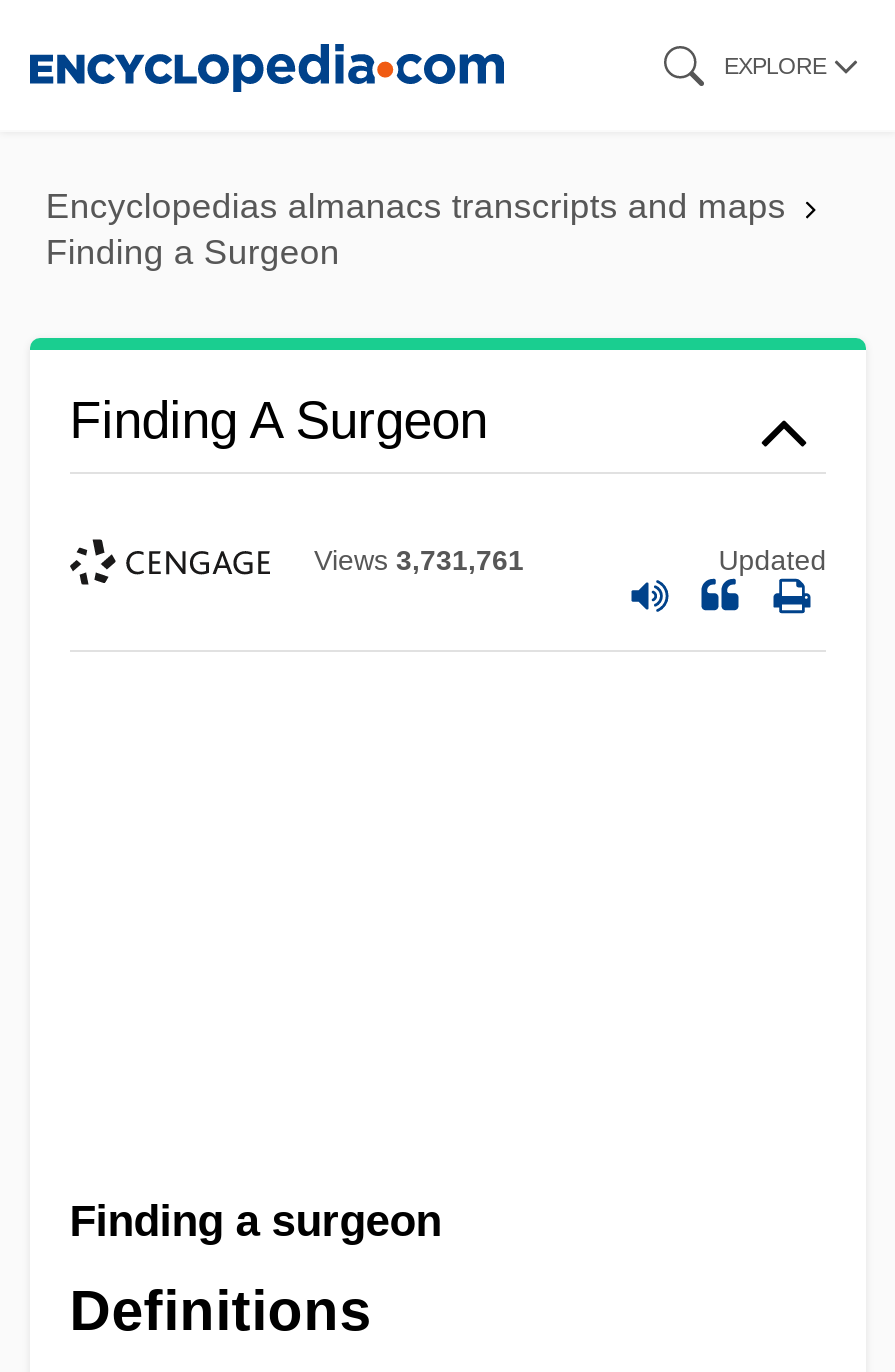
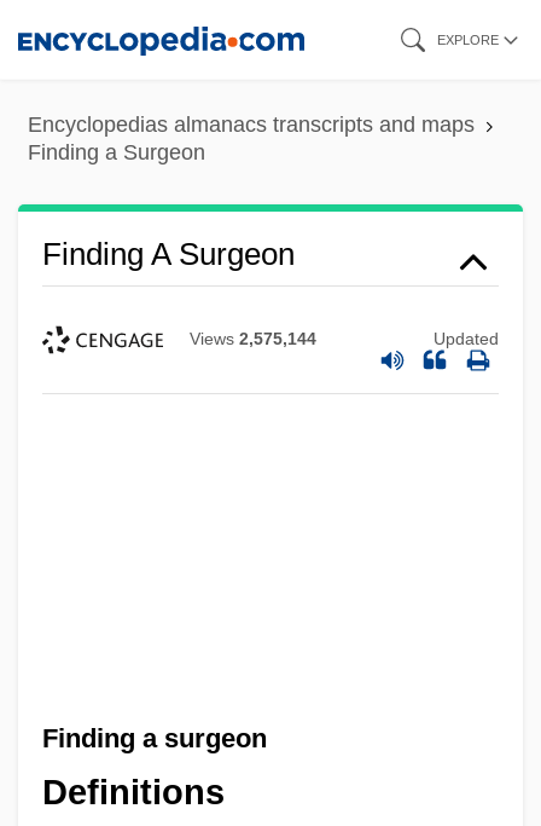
[314,545,524,577] Views 3,731,761 -> [190,330,316,349] Views 2,575,144

